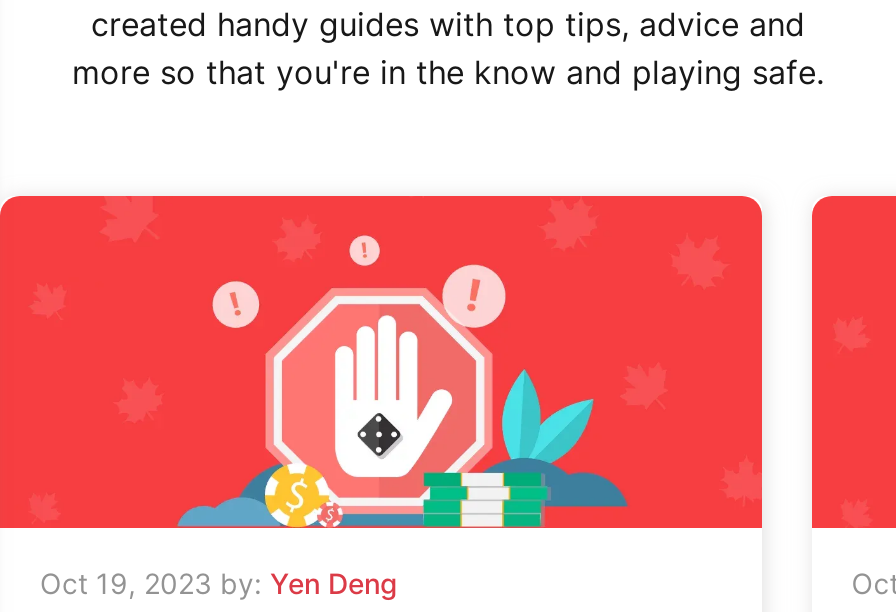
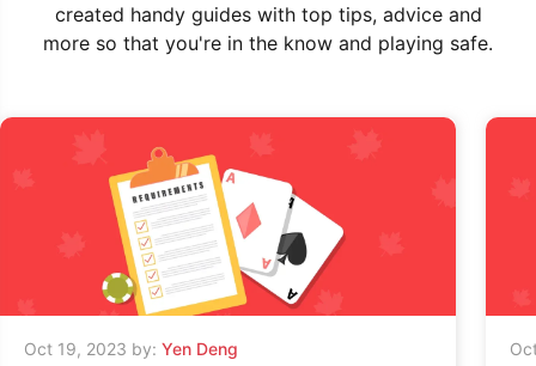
[170,234,630,530] [image] -> [100,141,374,317] [image]

